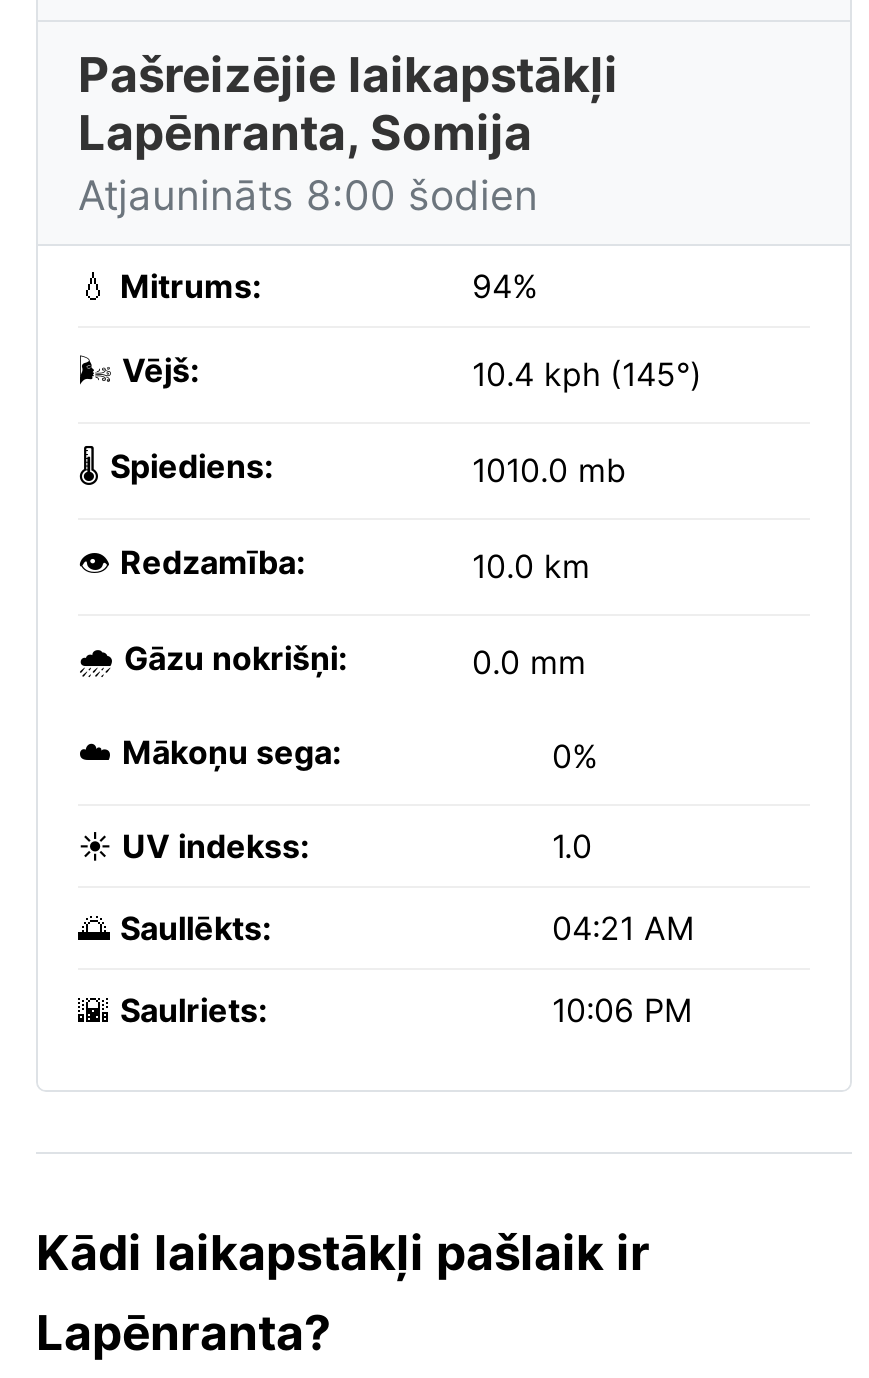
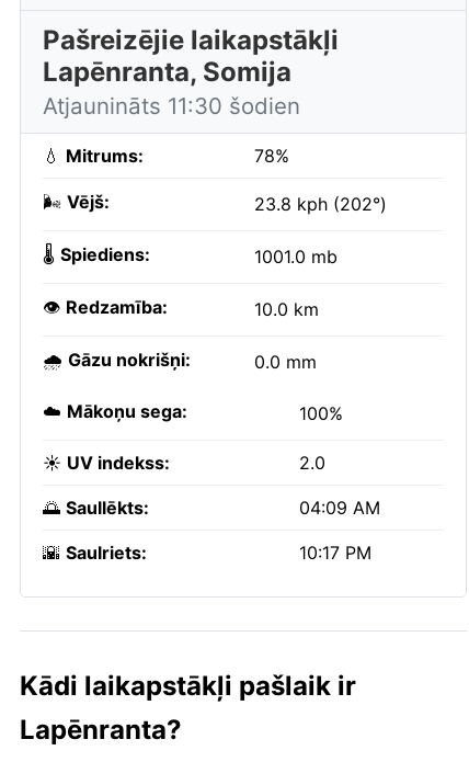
[78,170,538,220] Atjaunināts 8:00 šodien -> [43,92,300,120] Atjaunināts 11:30 šodien
[472,266,538,306] 94% -> [254,145,289,167] 78%
[472,354,702,394] 10.4 kph (145°) -> [254,193,387,215] 23.8 kph (202°)
[472,450,626,490] 1010.0 mb -> [254,246,338,268] 1001.0 mb
[552,736,598,776] 0% -> [299,402,343,424] 100%
[552,826,592,866] 1.0 -> [299,452,325,474] 2.0
[552,908,694,948] 04:21 AM -> [299,497,380,519] 04:09 AM
[552,990,692,1030] 10:06 PM -> [299,542,371,564] 10:17 PM

